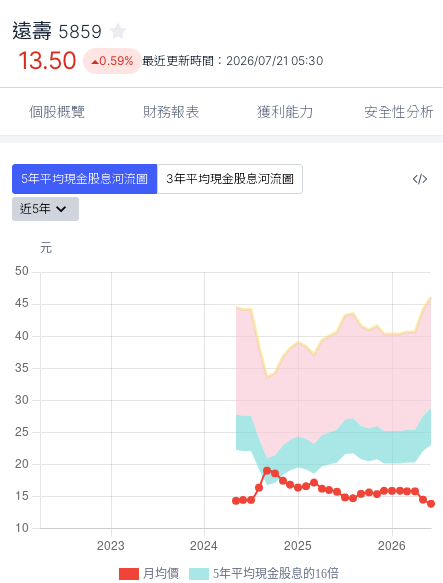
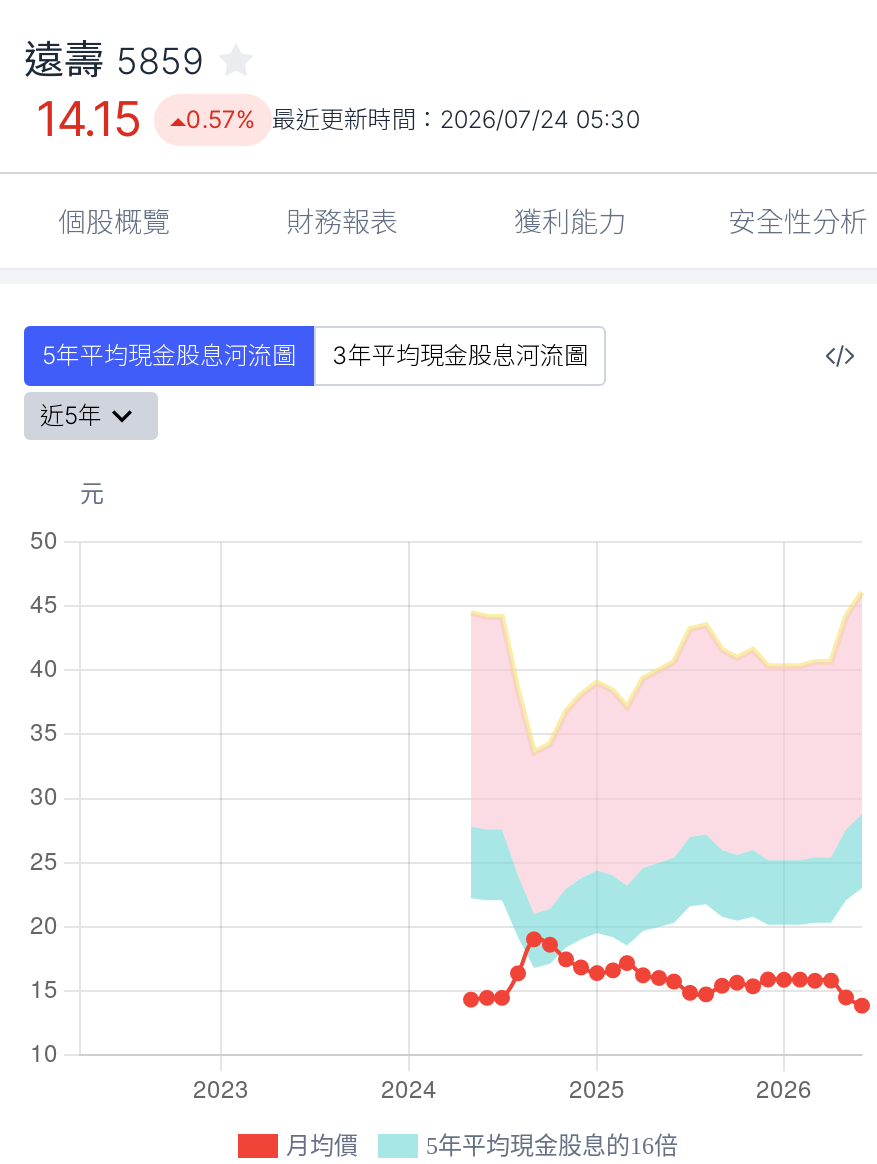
[18,46,77,75] 13.50 -> [36,90,142,148] 14.15
[99,53,323,68] 0.59% 最近更新時間：2026/07/21 05:30 -> [186,104,640,134] 0.57% 最近更新時間：2026/07/24 05:30

